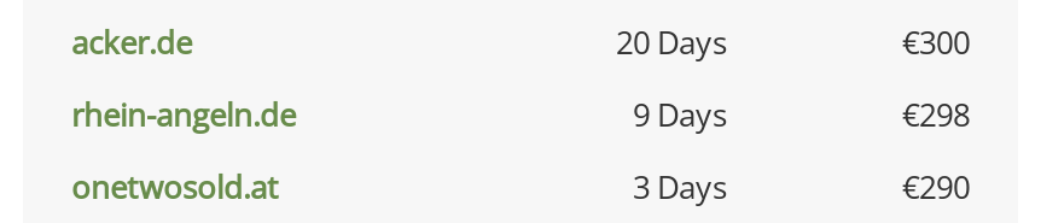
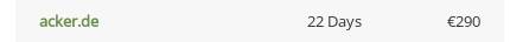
[71,20,970,209] 20 Days | €300 | rhein-angeln.de | 9 Days | €298 | onetwosold.at | 3 Days -> [307,10,361,32] 22 Days

